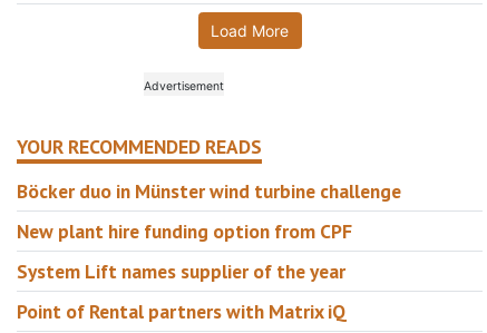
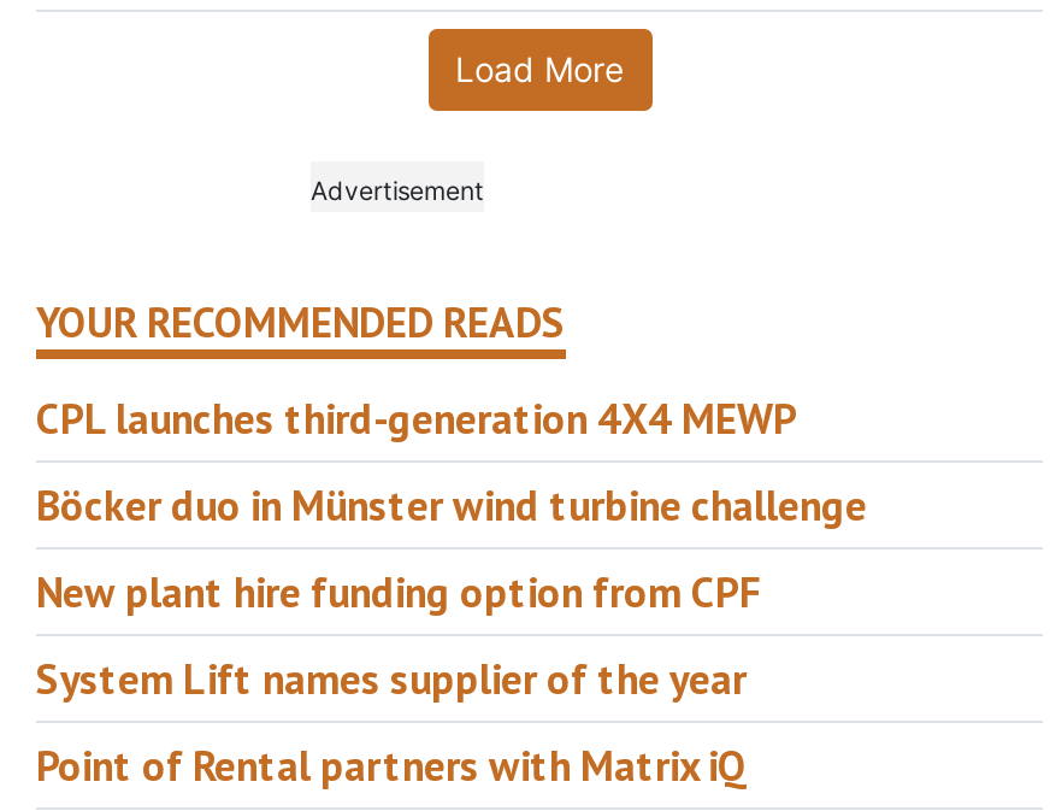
none -> [36,390,797,445] CPL launches third-generation 4X4 MEWP

